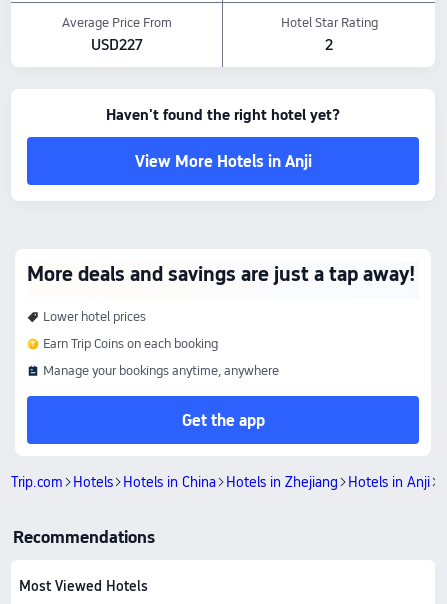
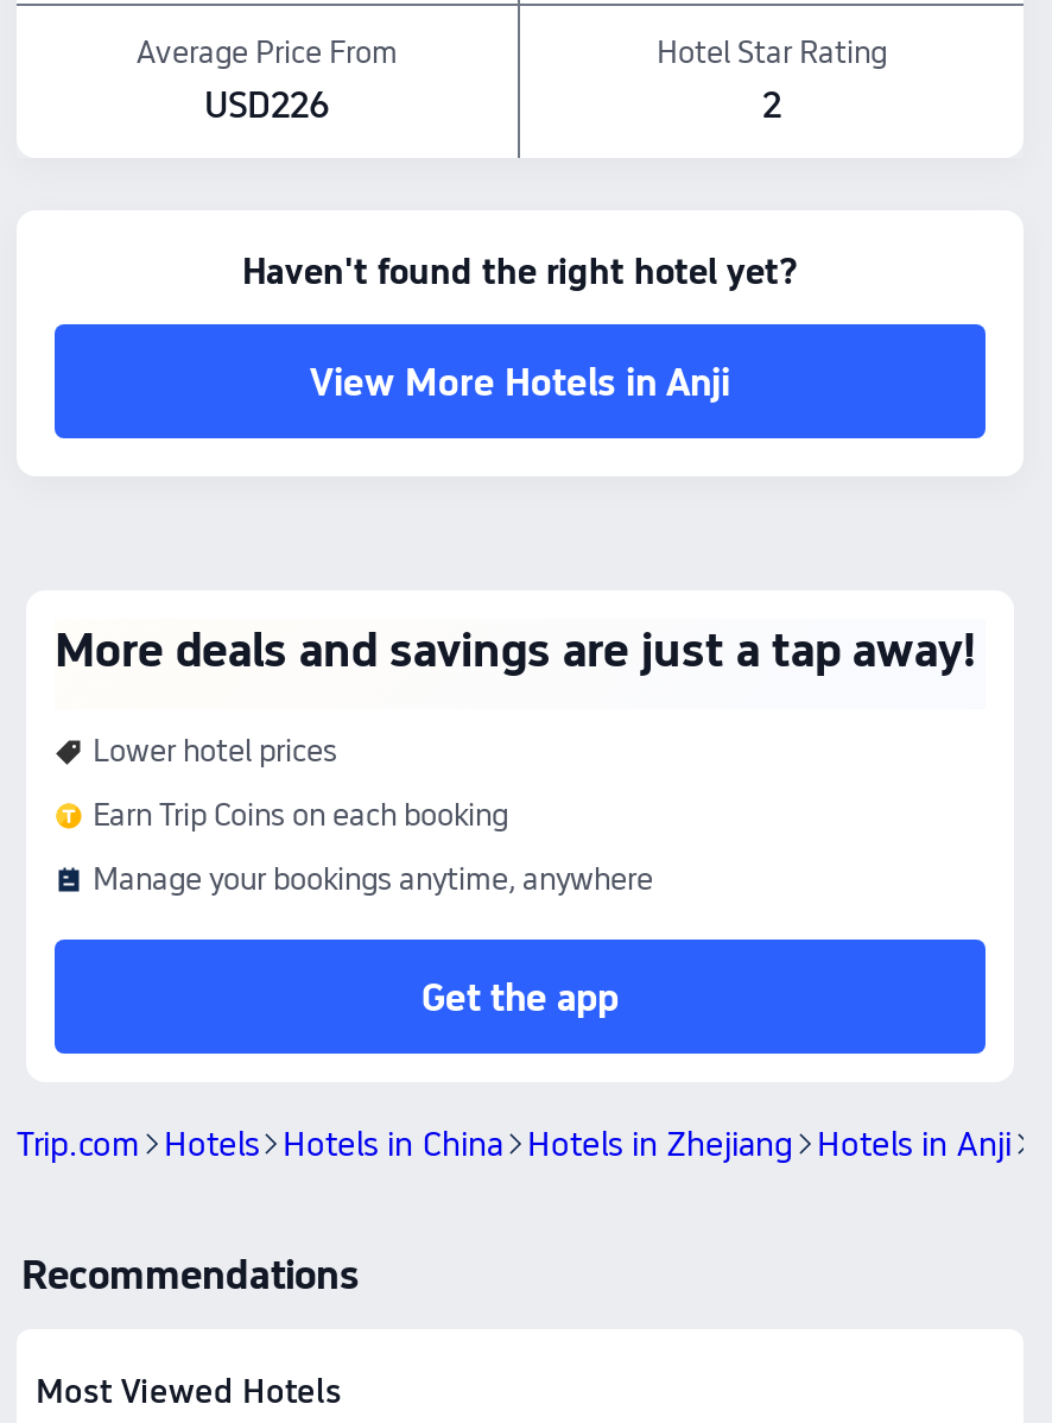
[90,36,142,54] USD227 -> [204,84,330,127] USD226

